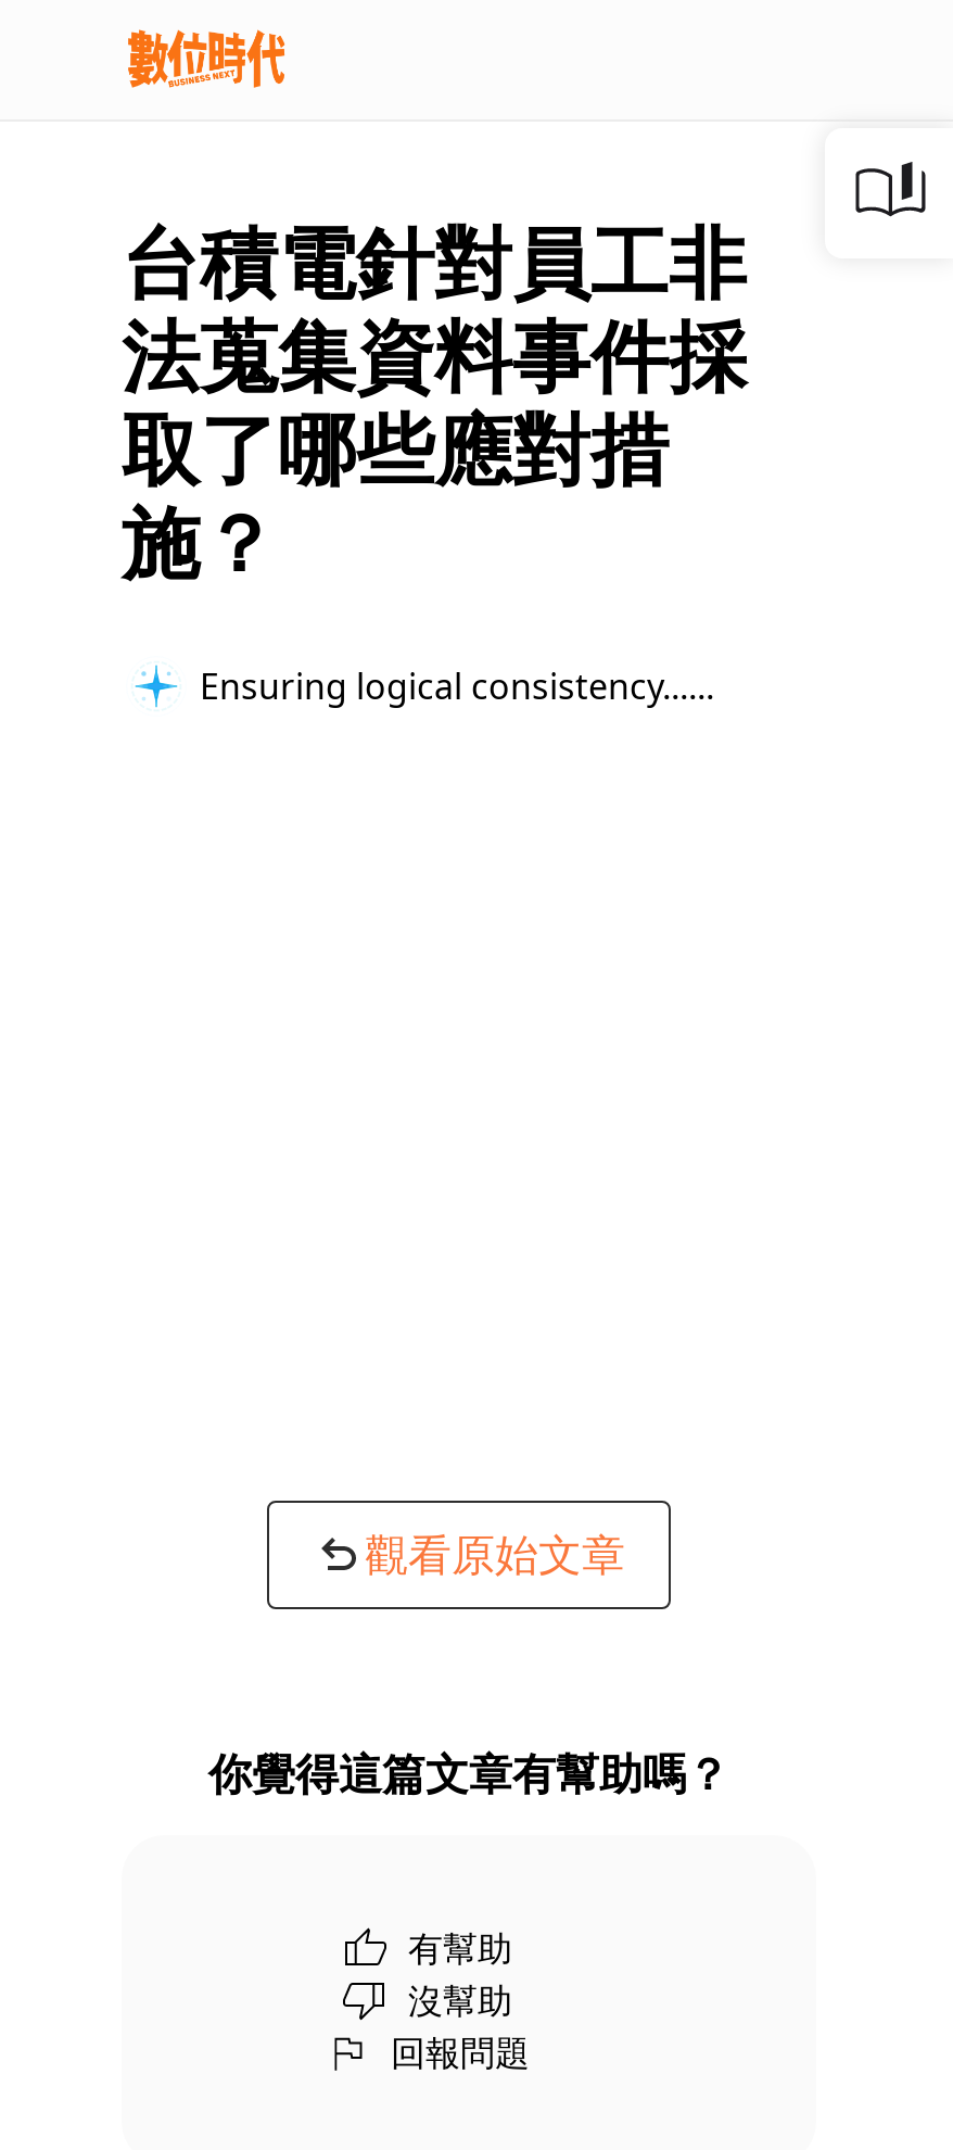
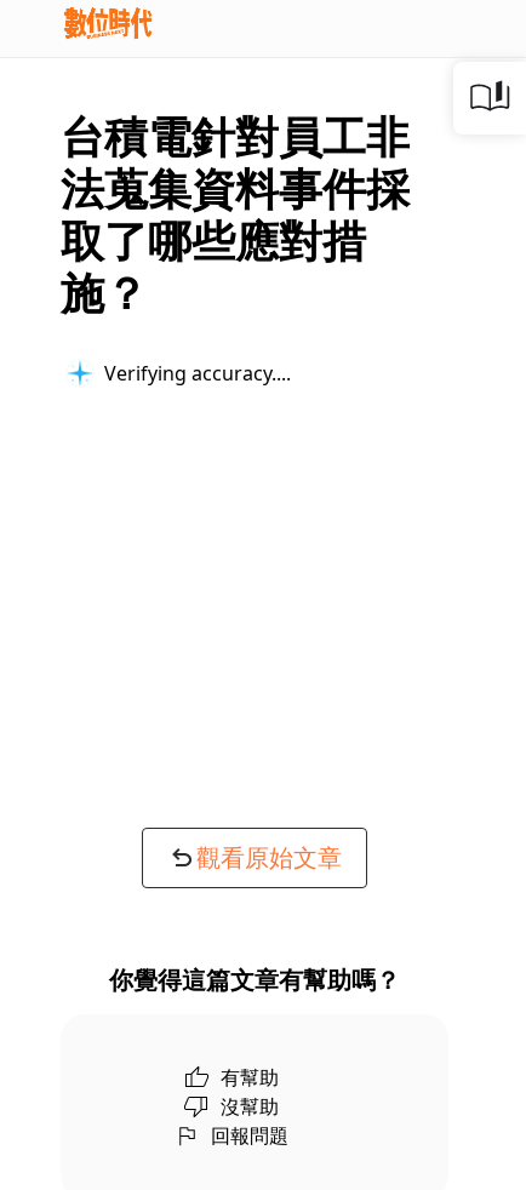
[200,661,688,709] Ensuring logical consistency... -> [104,359,286,386] Verifying accuracy...

